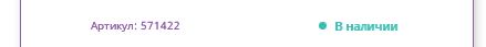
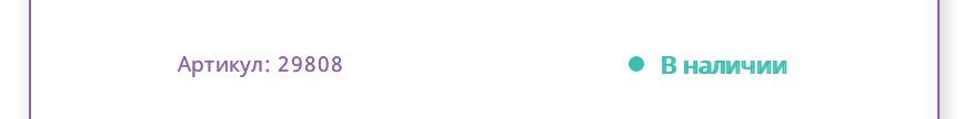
[91,18,180,32] Артикул: 571422 -> [178,49,344,78] Артикул: 29808

